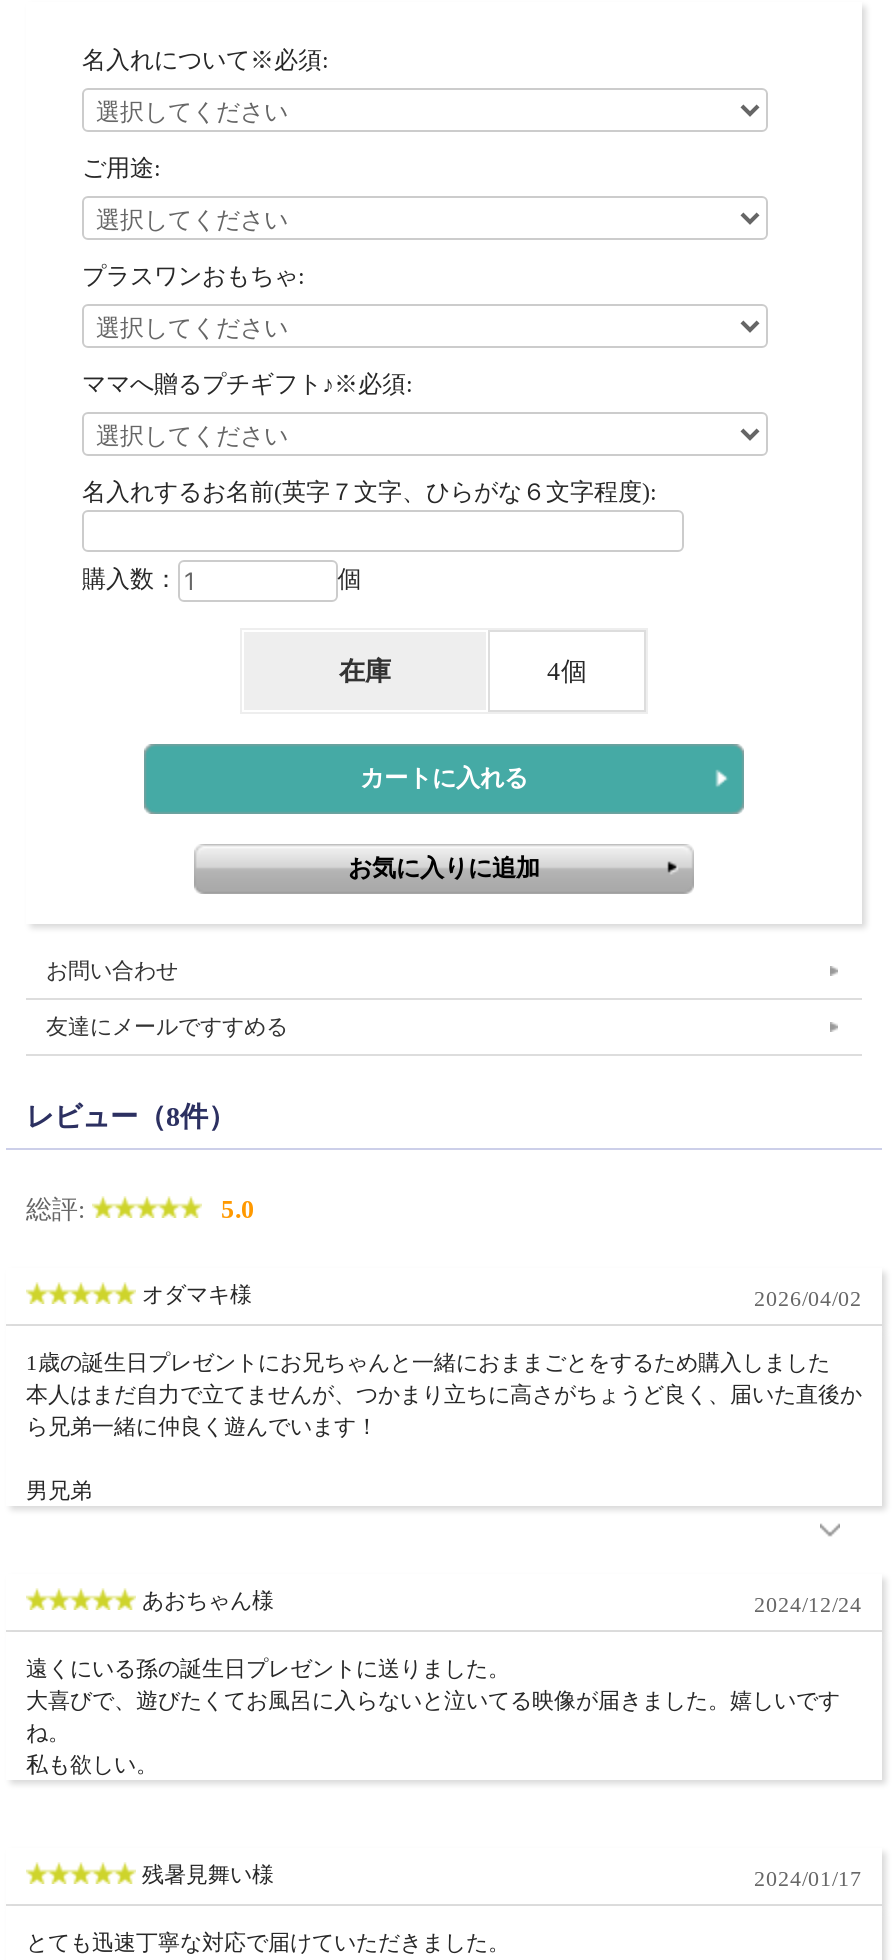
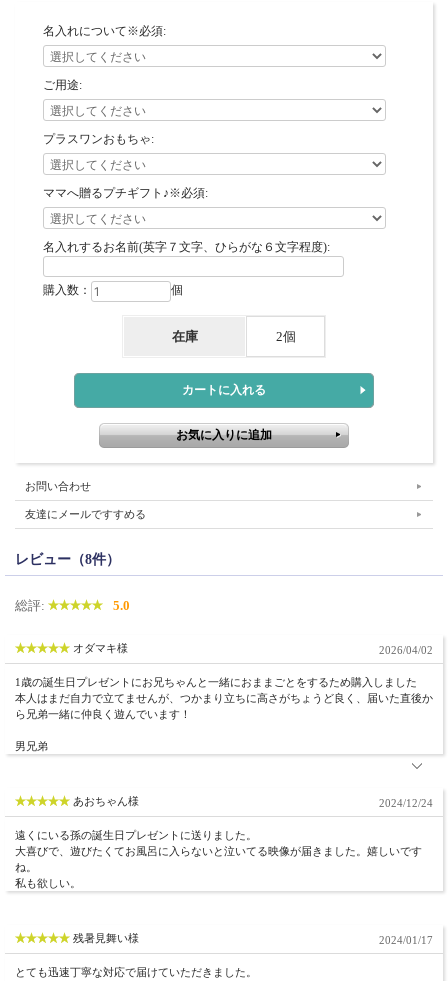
[547,656,587,686] 4個 -> [275,329,295,344] 2個

